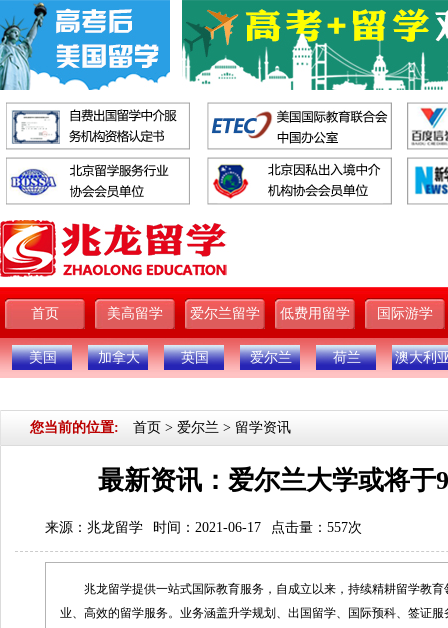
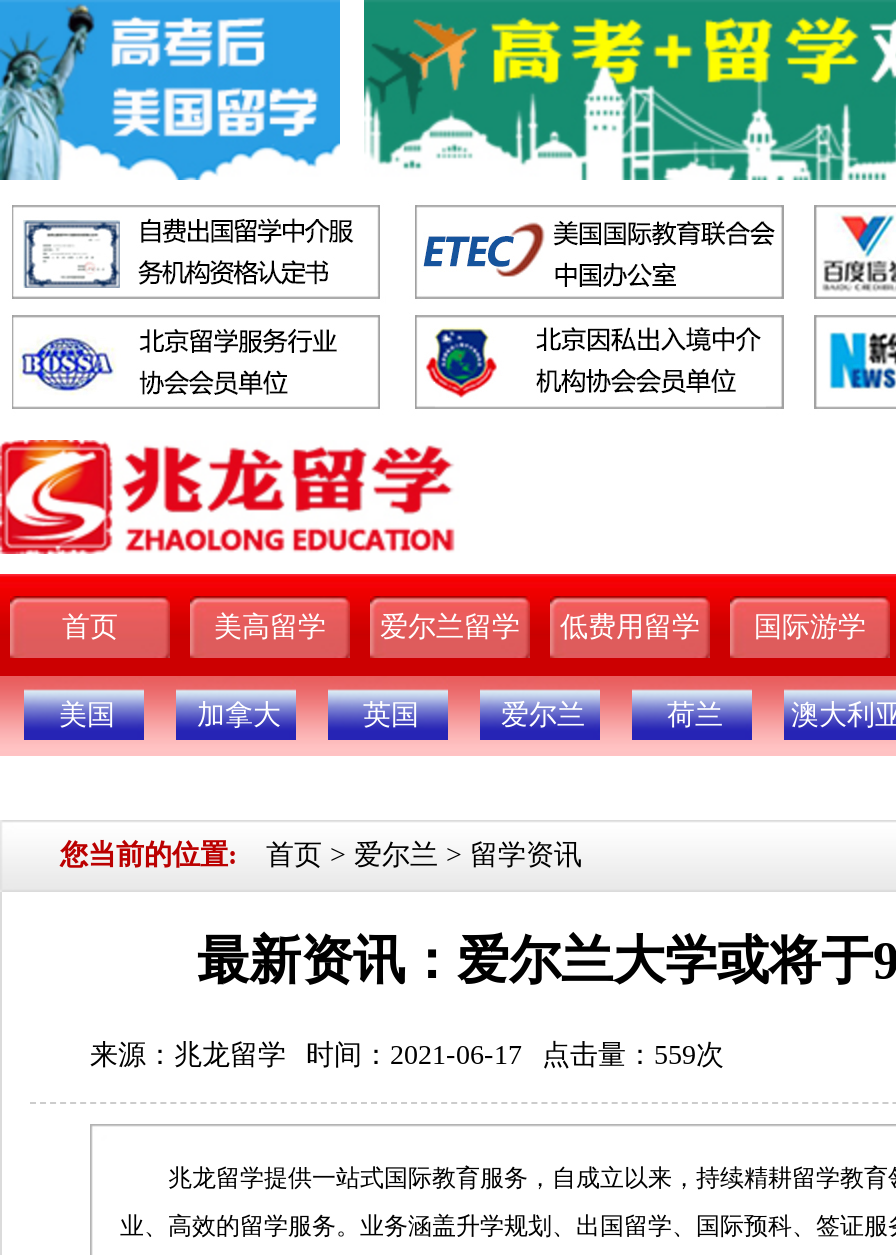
[45,520,362,535] 来源：兆龙留学 时间：2021-06-17 点击量：557次 -> [90,1040,724,1070] 来源：兆龙留学 时间：2021-06-17 点击量：559次

